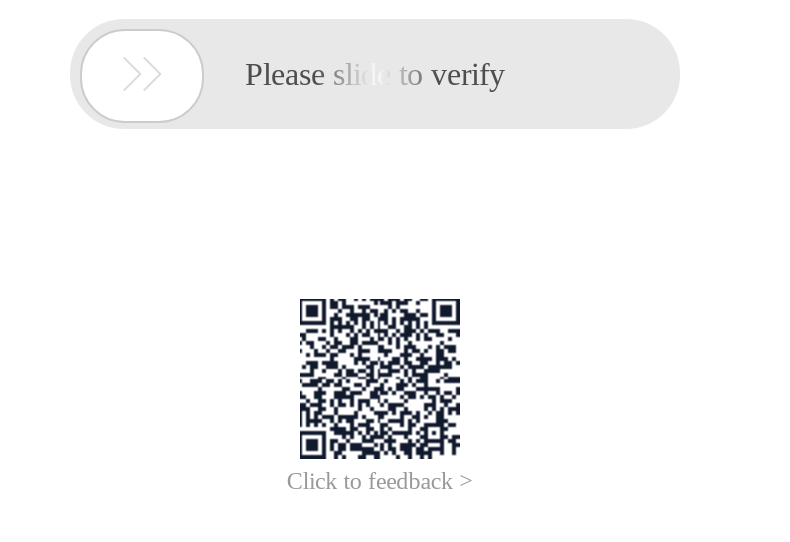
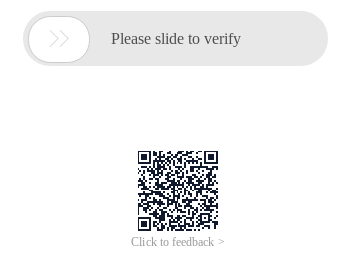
[298,297,460,461] [image] -> [137,151,219,232] [image]

